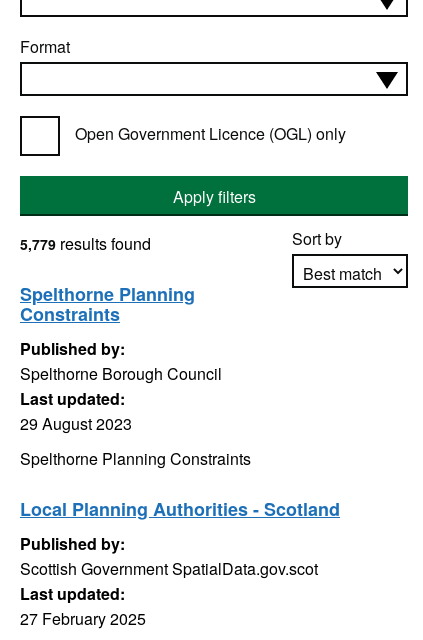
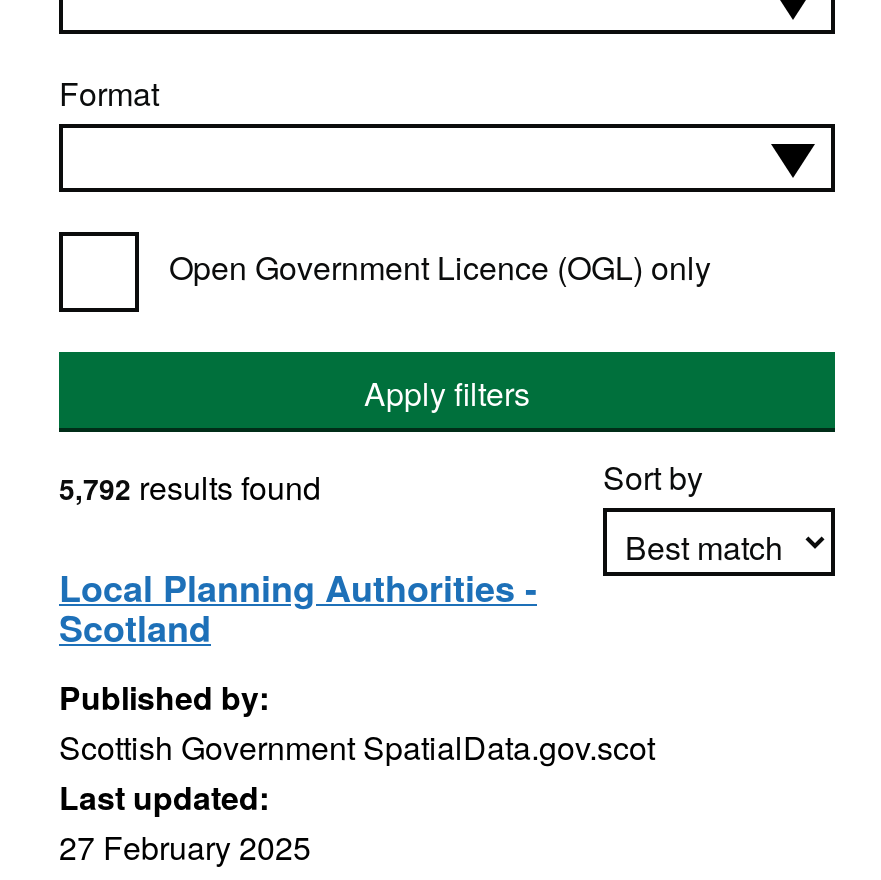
[20,232,340,522] 5,779 results found | Spelthorne Planning | Constraints | Published by: | Spelthorne Borough Council | Last updated: | 29 August 2023 | Spelthorne Planning Constraints | Local Planning Authorities - Scotland -> [59,464,537,654] 5,792 results found | Local Planning Authorities - | Scotland

